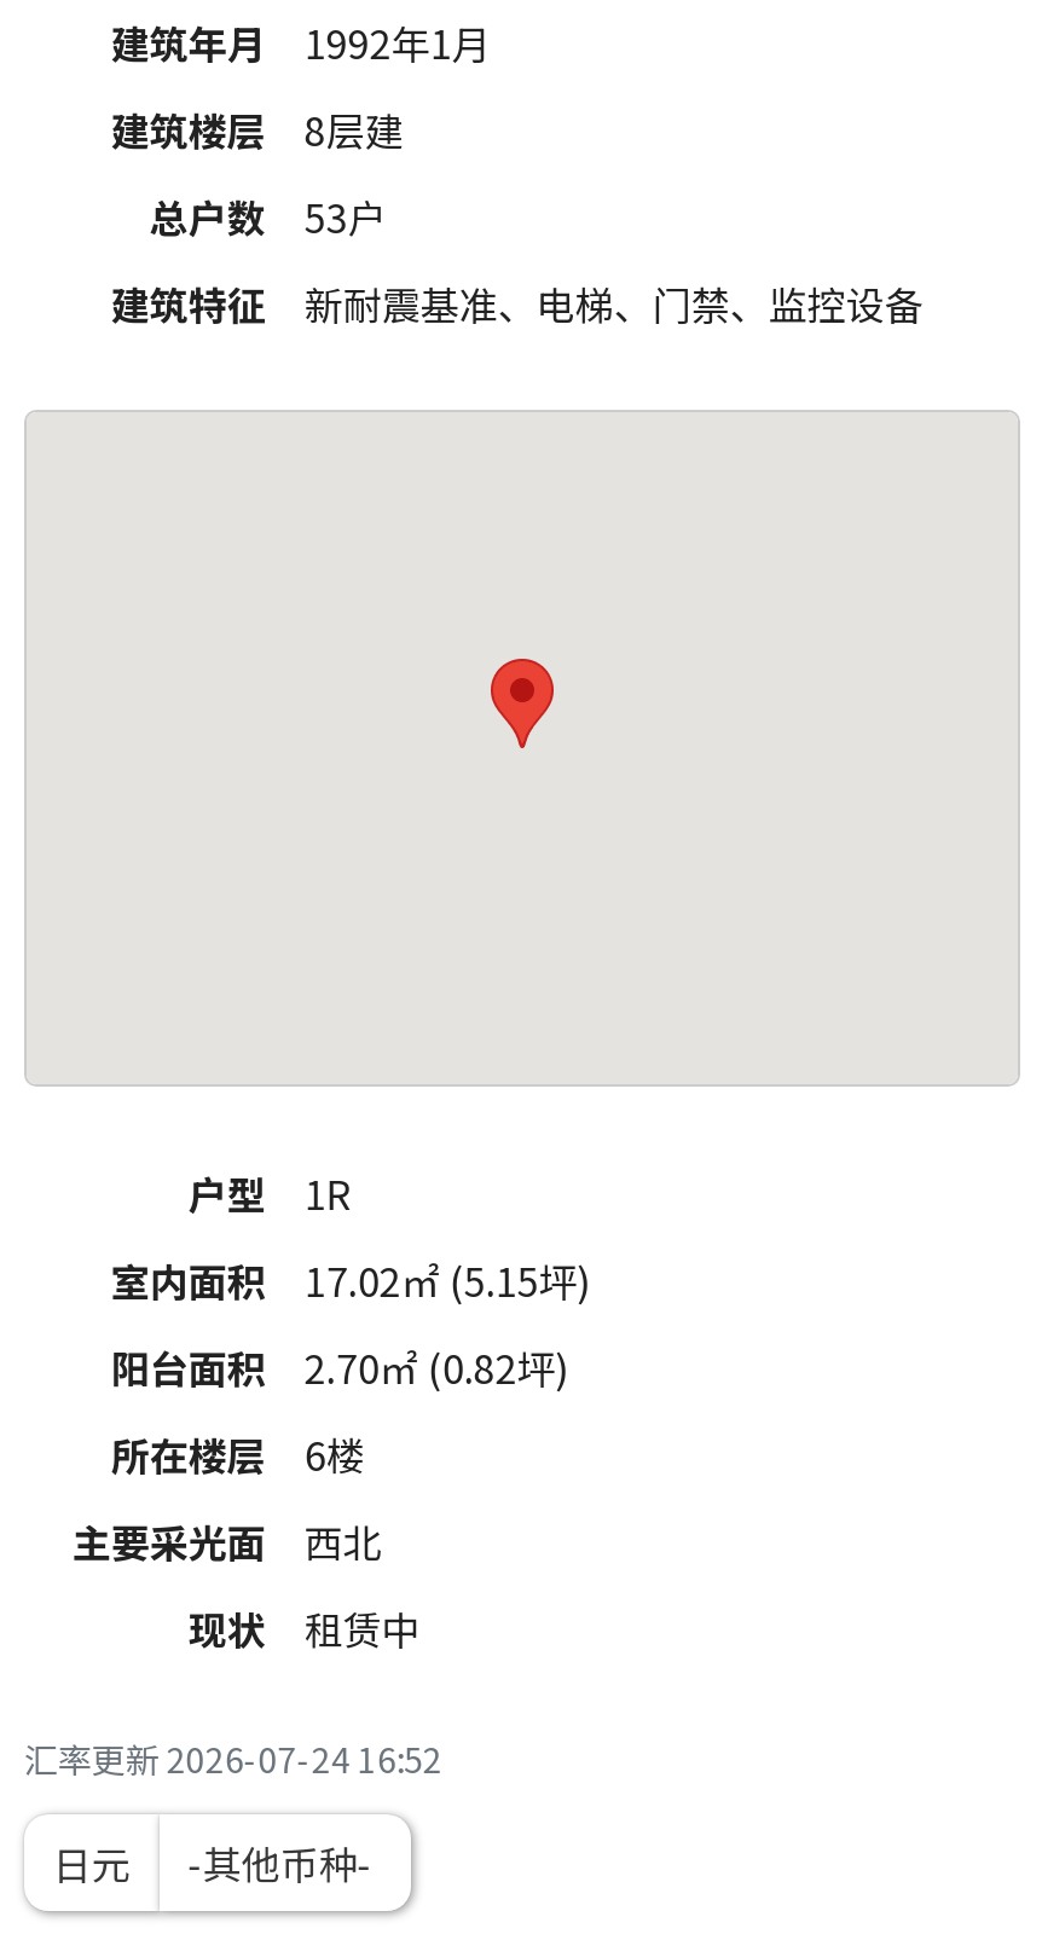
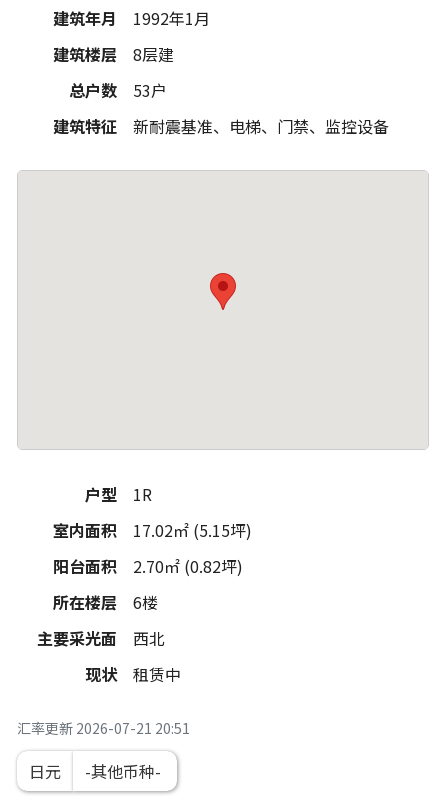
[24,1735,442,1784] 汇率更新2026-07-24 16:52 -> [17,718,190,738] 汇率更新2026-07-21 20:51

